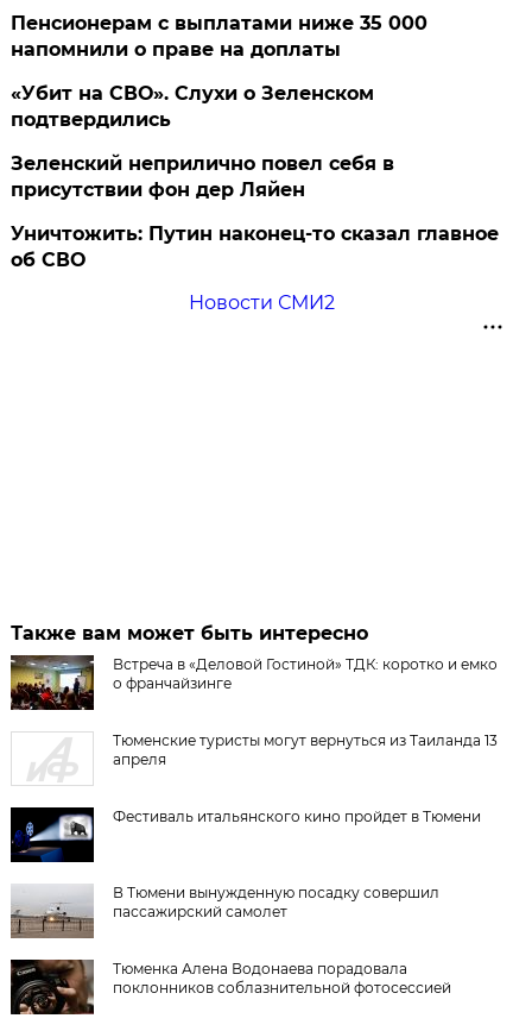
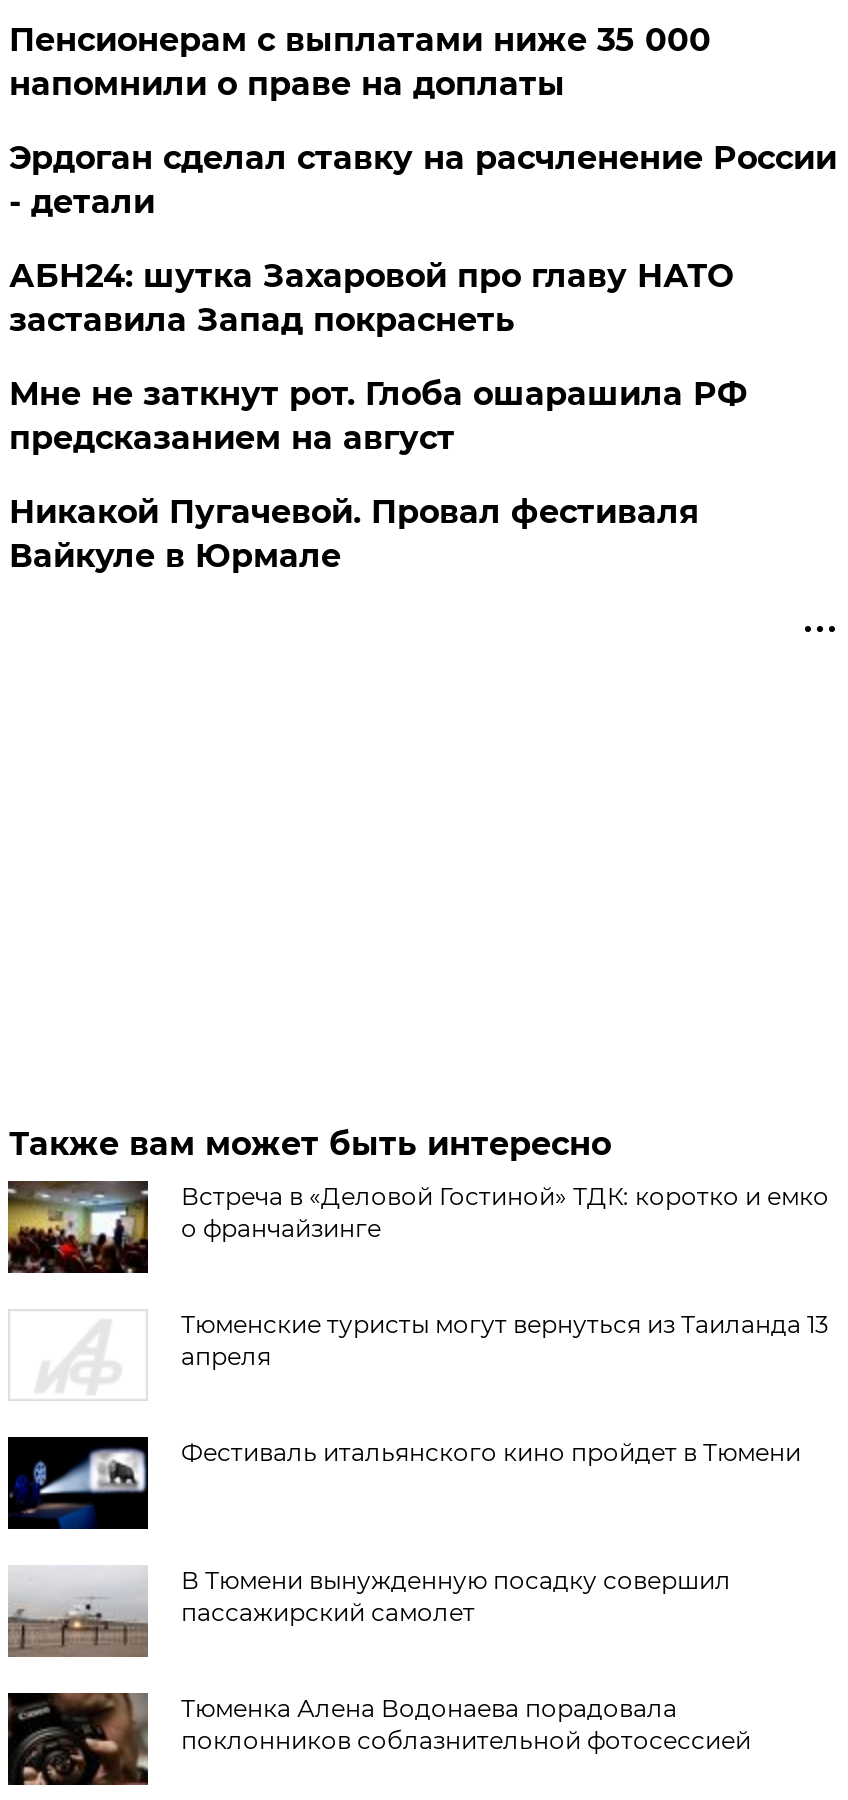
[11,82,375,130] «Убит на СВО». Слухи о Зеленском | подтвердились -> [9,138,837,220] Эрдоган сделал ставку на расчленение России | - детали
[11,152,395,200] Зеленский неприлично повел cебя в | присутствии фон дер Ляйен -> [9,256,733,338] АБН24: шутка Захаровой про главу НАТО | заставила Запад покраснеть
[11,222,499,271] Уничтожить: Путин наконец-то сказал главное | об СВО -> [9,374,747,456] Мне не заткнут рот. Глоба ошарашила РФ | предсказанием на август
[188,291,335,313] Новости СМИ2 -> [9,492,699,574] Никакой Пугачевой. Провал фестиваля | Вайкуле в Юрмале

